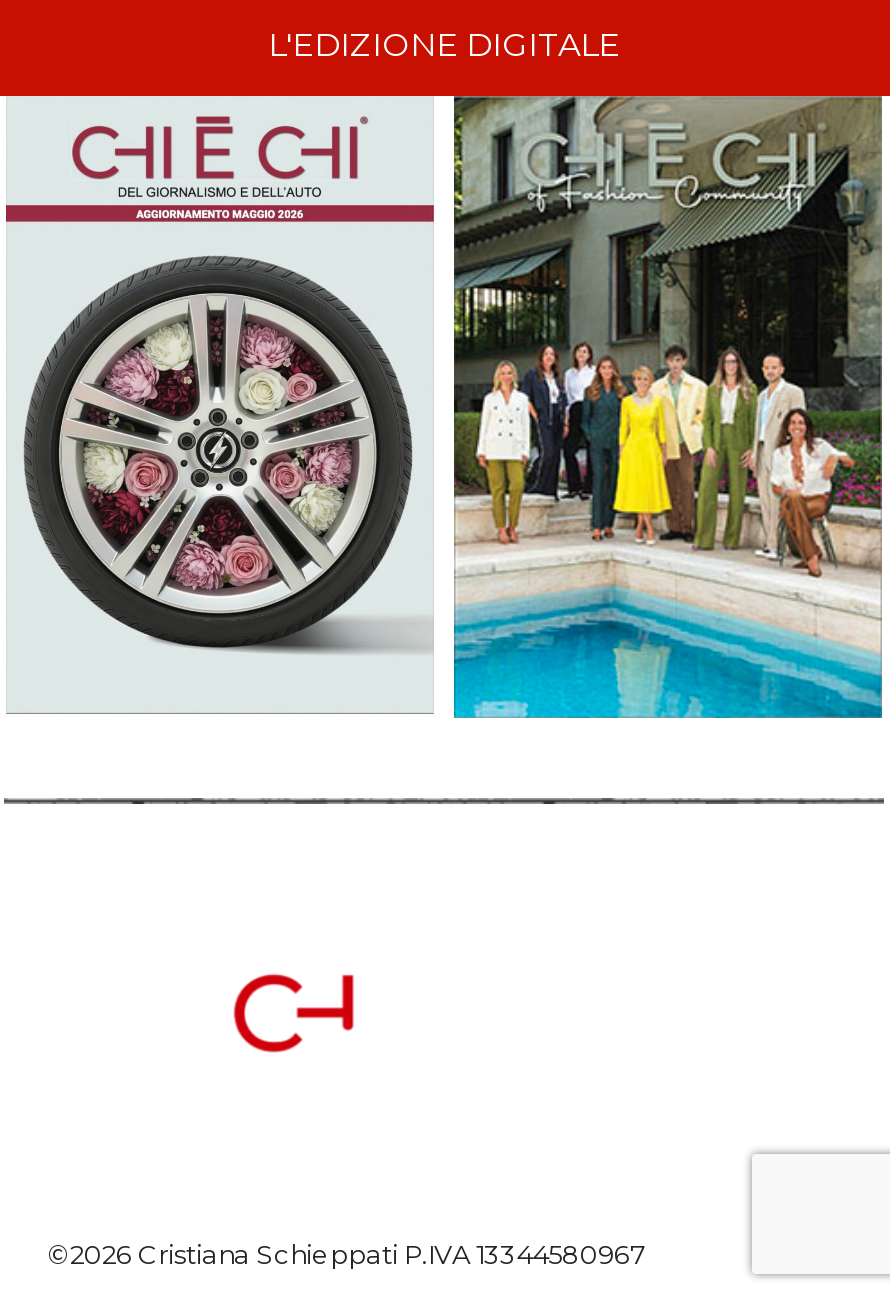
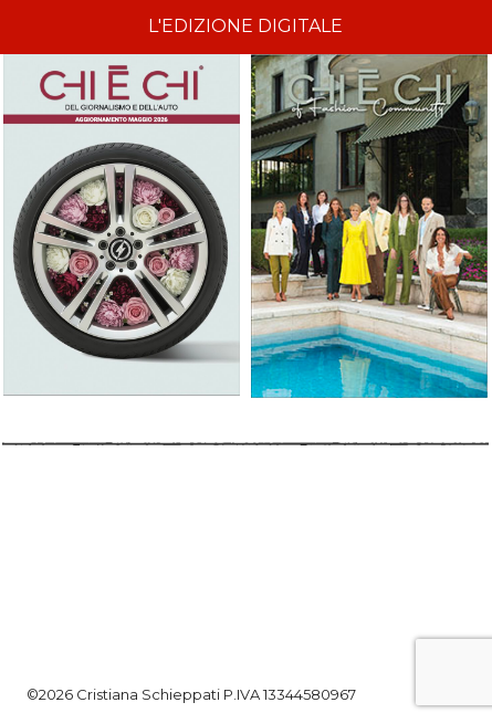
[232,972,356,1054] [image] -> none

